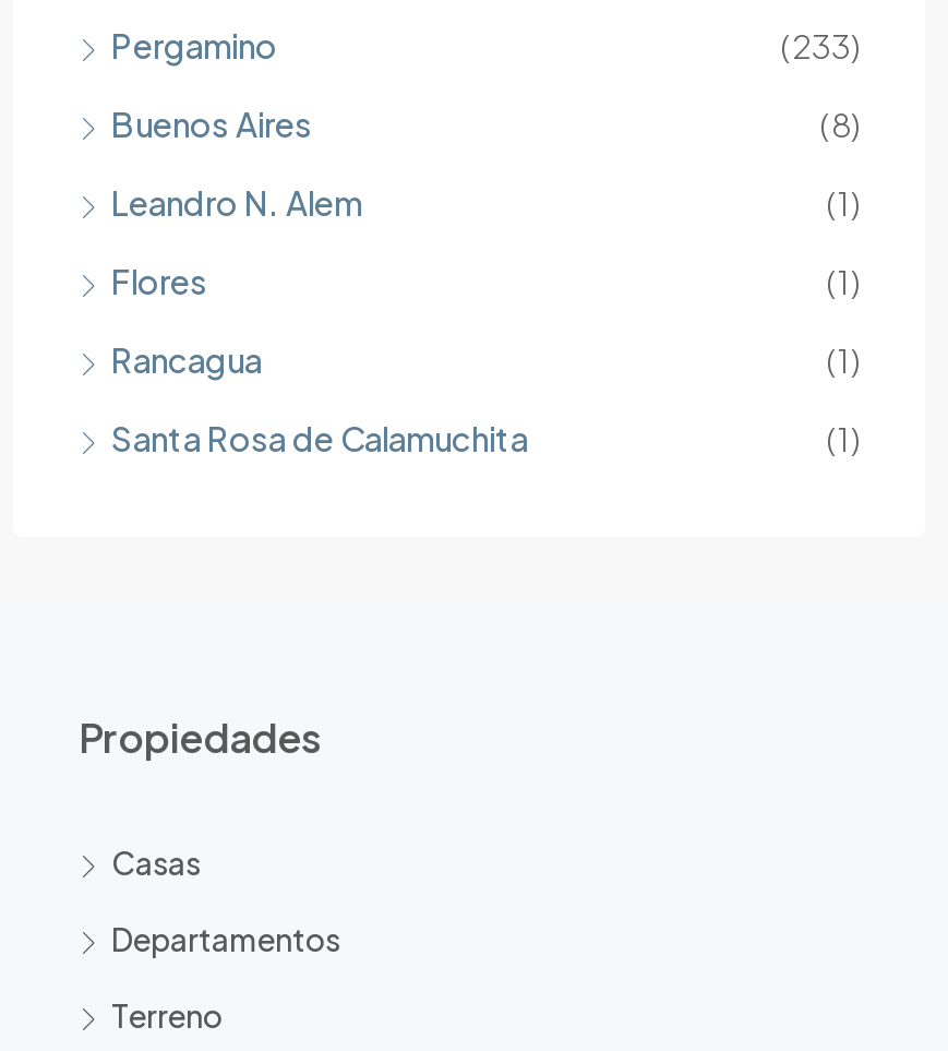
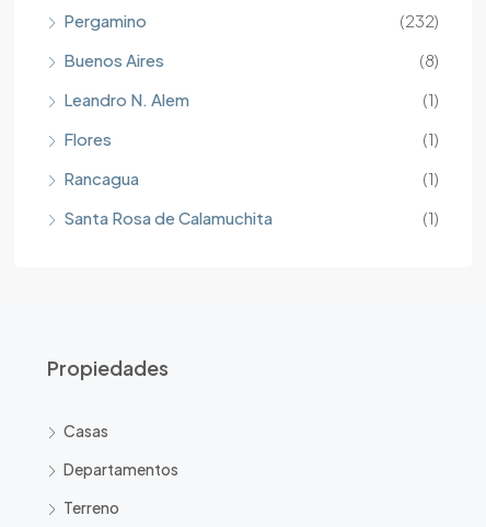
[781,24,860,65] (233) -> [400,10,439,31] (232)

